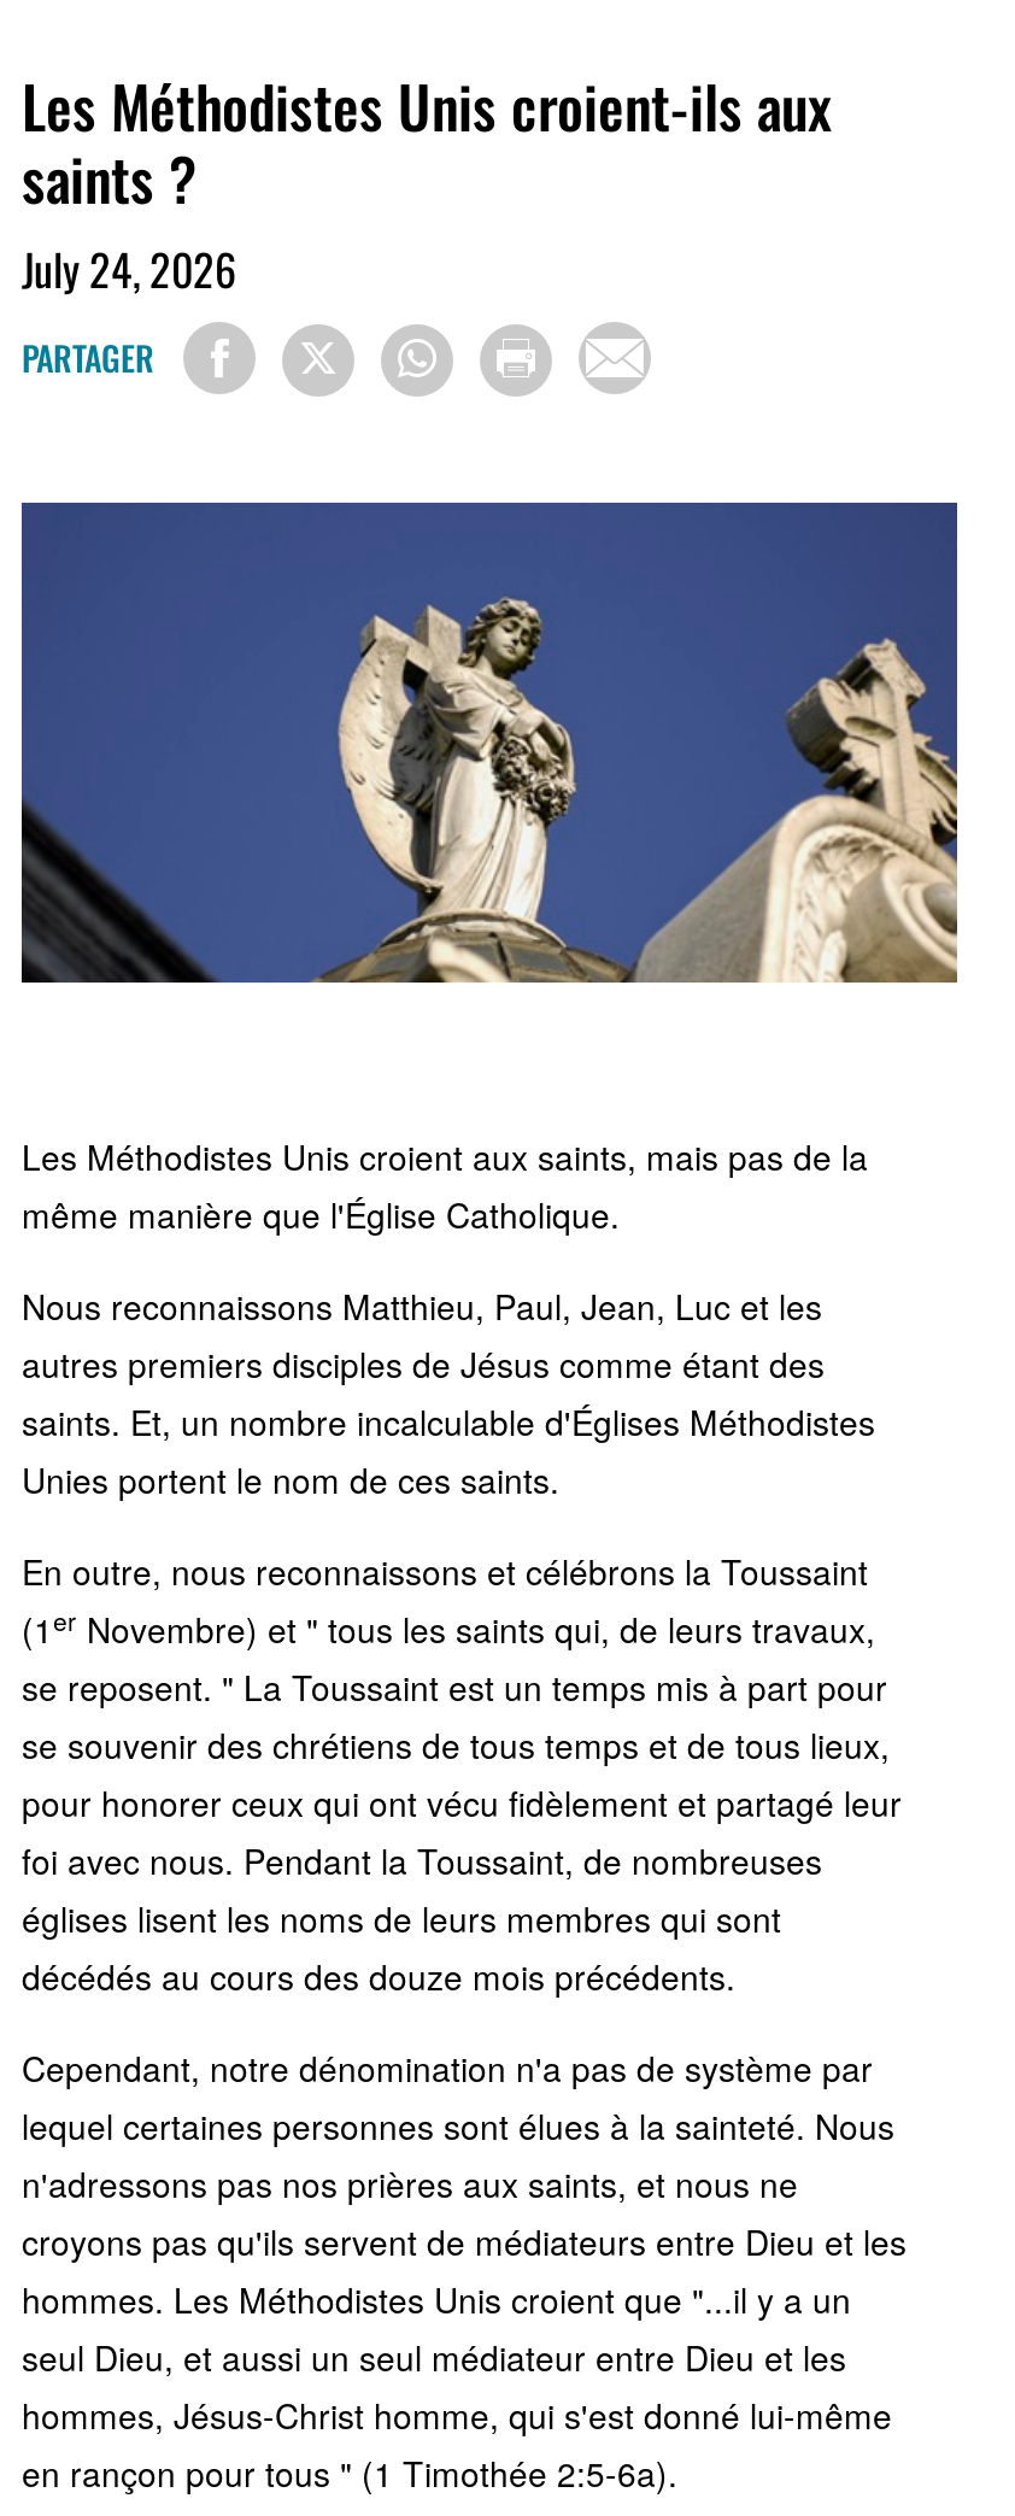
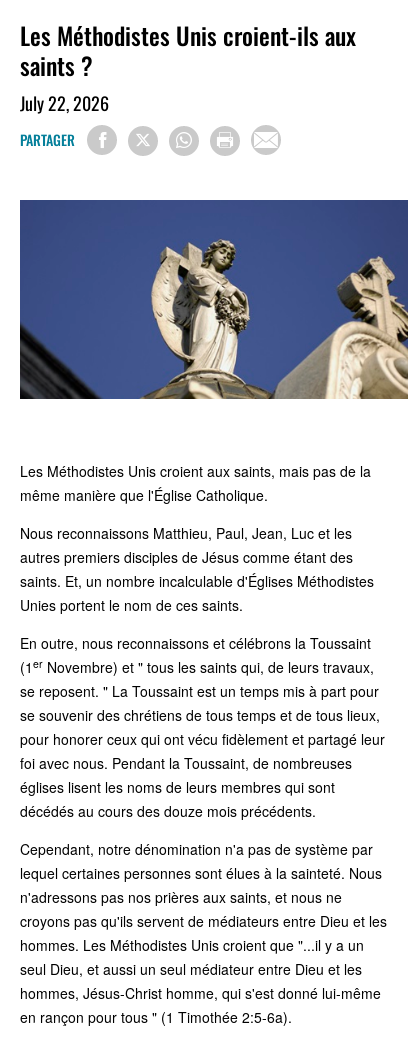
[22,237,236,300] July 24, 2026 -> [20,90,109,116] July 22, 2026

